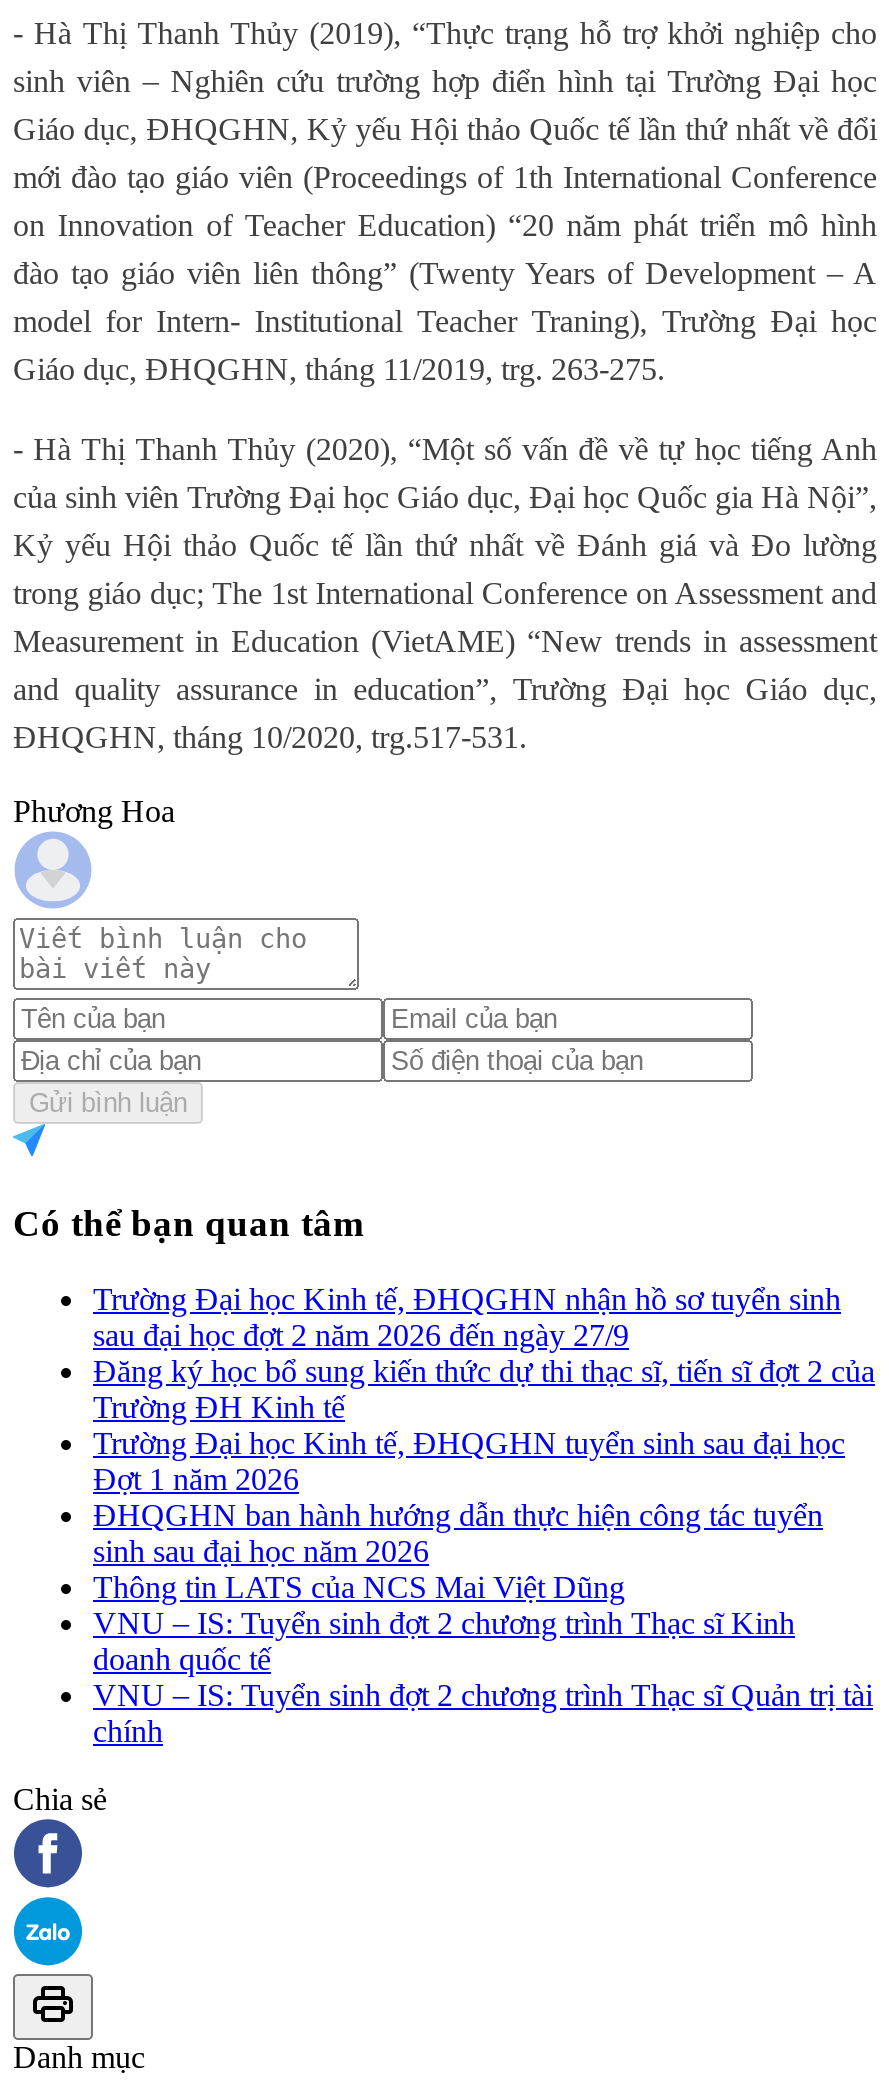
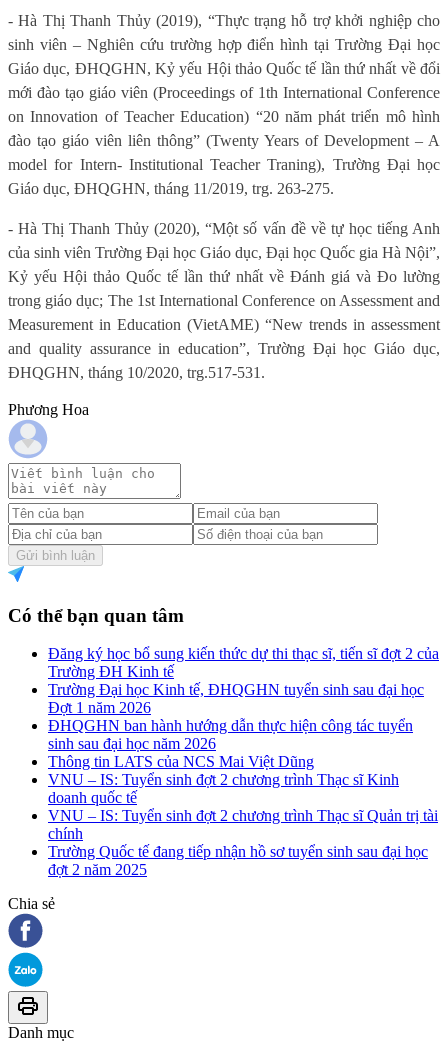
[93,1282,841,1352] Trường Đại học Kinh tế, ĐHQGHN nhận hồ sơ tuyển sinh | sau đại học đợt 2 năm 2026 đến ngày 27/9 -> none
moved [93,1354,875,1748] -> [48,645,439,842]: Đăng ký học bổ sung kiến thức dự thi thạc sĩ, tiến sĩ đợt 2 của | Trường ĐH Kinh tế | Trường Đại học Kinh tế, ĐHQGHN tuyển sinh sau đại học | ... | VNU – IS: Tuyển sinh đợt 2 chương trình Thạc sĩ Quản trị tài | chính
none -> [48,843,428,878] Trường Quốc tế đang tiếp nhận hồ sơ tuyển sinh sau đại học | đợt 2 năm 2025

